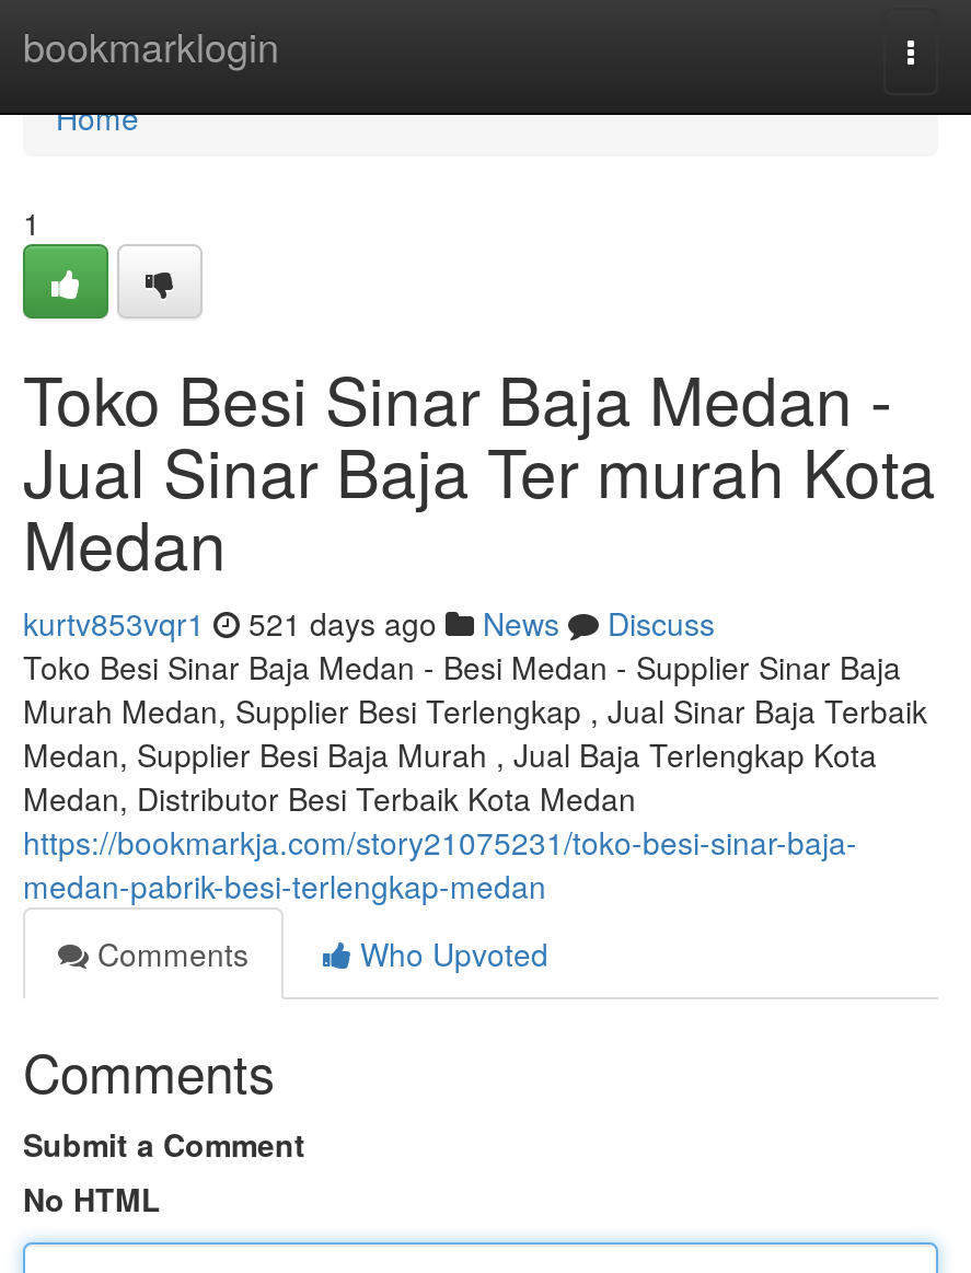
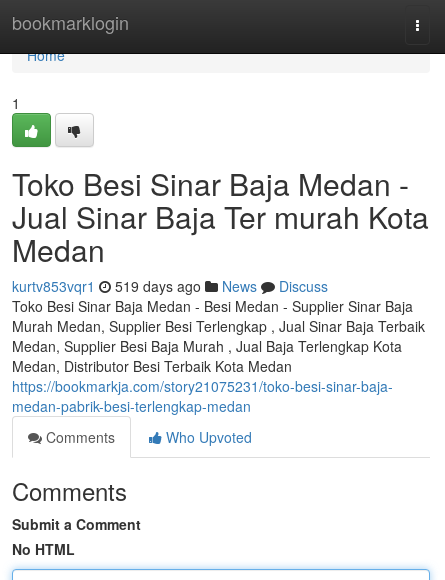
[23,601,715,645] kurtv853vqr1 521 days ago News Discuss -> [12,276,328,296] kurtv853vqr1 519 days ago News Discuss

